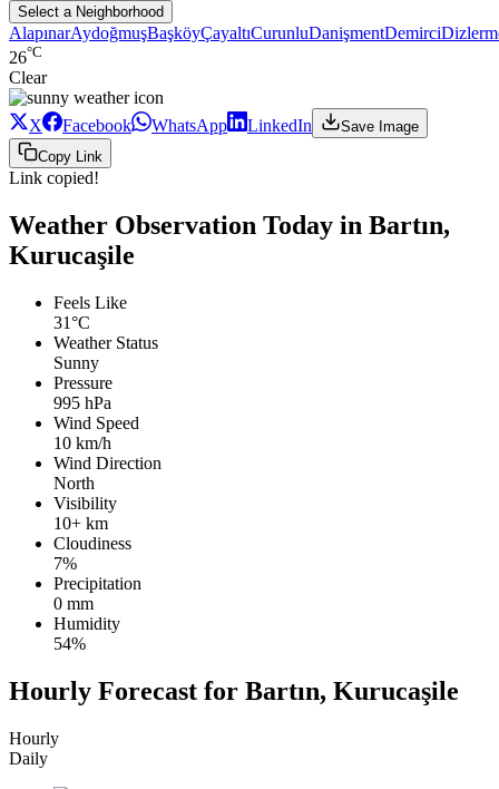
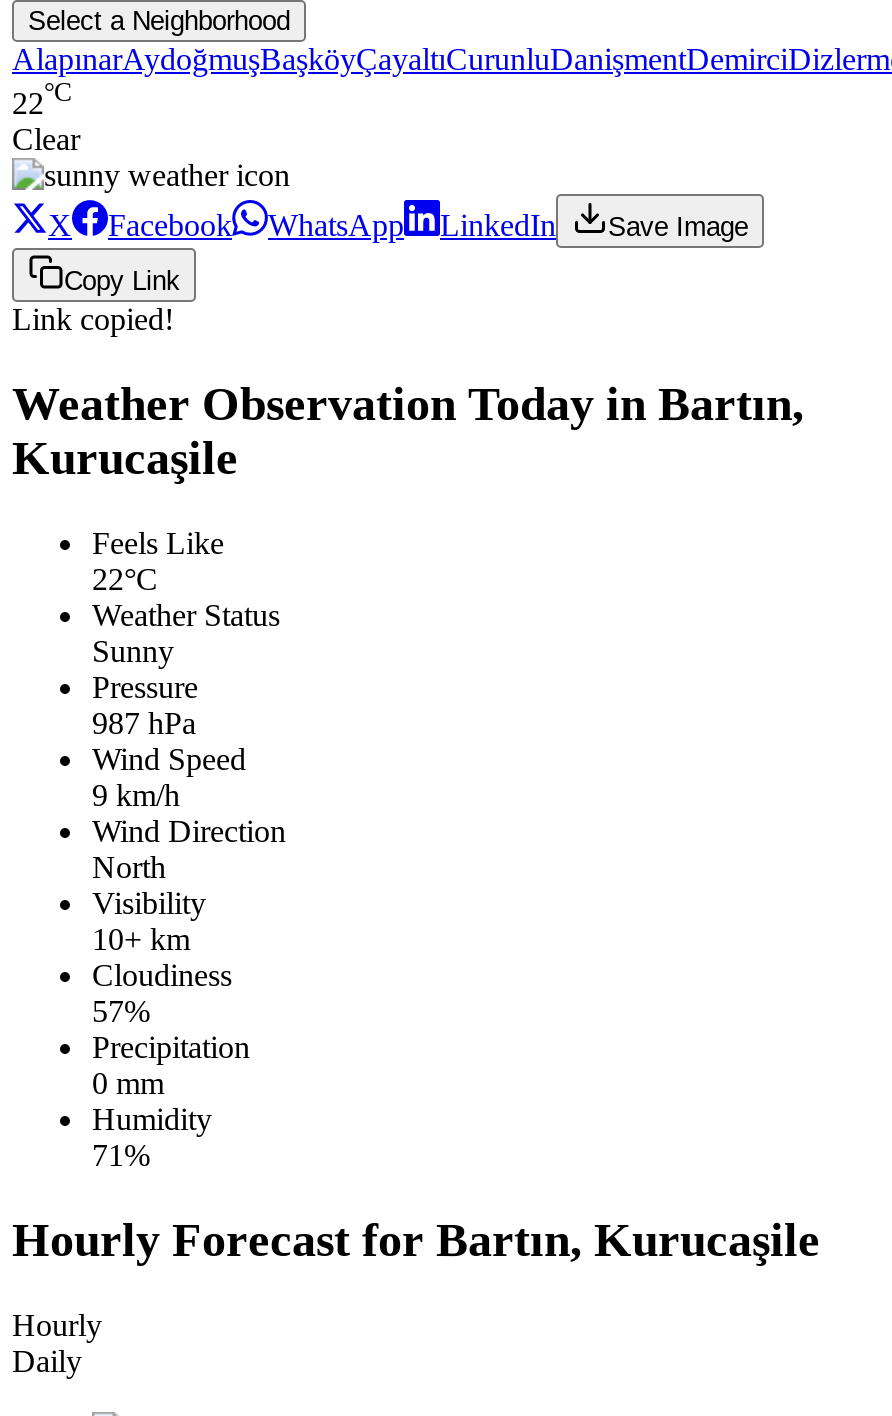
[9,43,42,67] 26°C -> [12,77,72,120] 22°C
[53,313,90,332] 31°C -> [92,562,158,596] 22°C
[53,393,111,412] 995 hPa -> [92,706,196,740] 987 hPa
[53,433,111,452] 10 km/h -> [92,778,180,812] 9 km/h
[53,554,77,573] 7% -> [92,994,150,1028] 57%
[53,634,86,653] 54% -> [92,1138,150,1172] 71%

